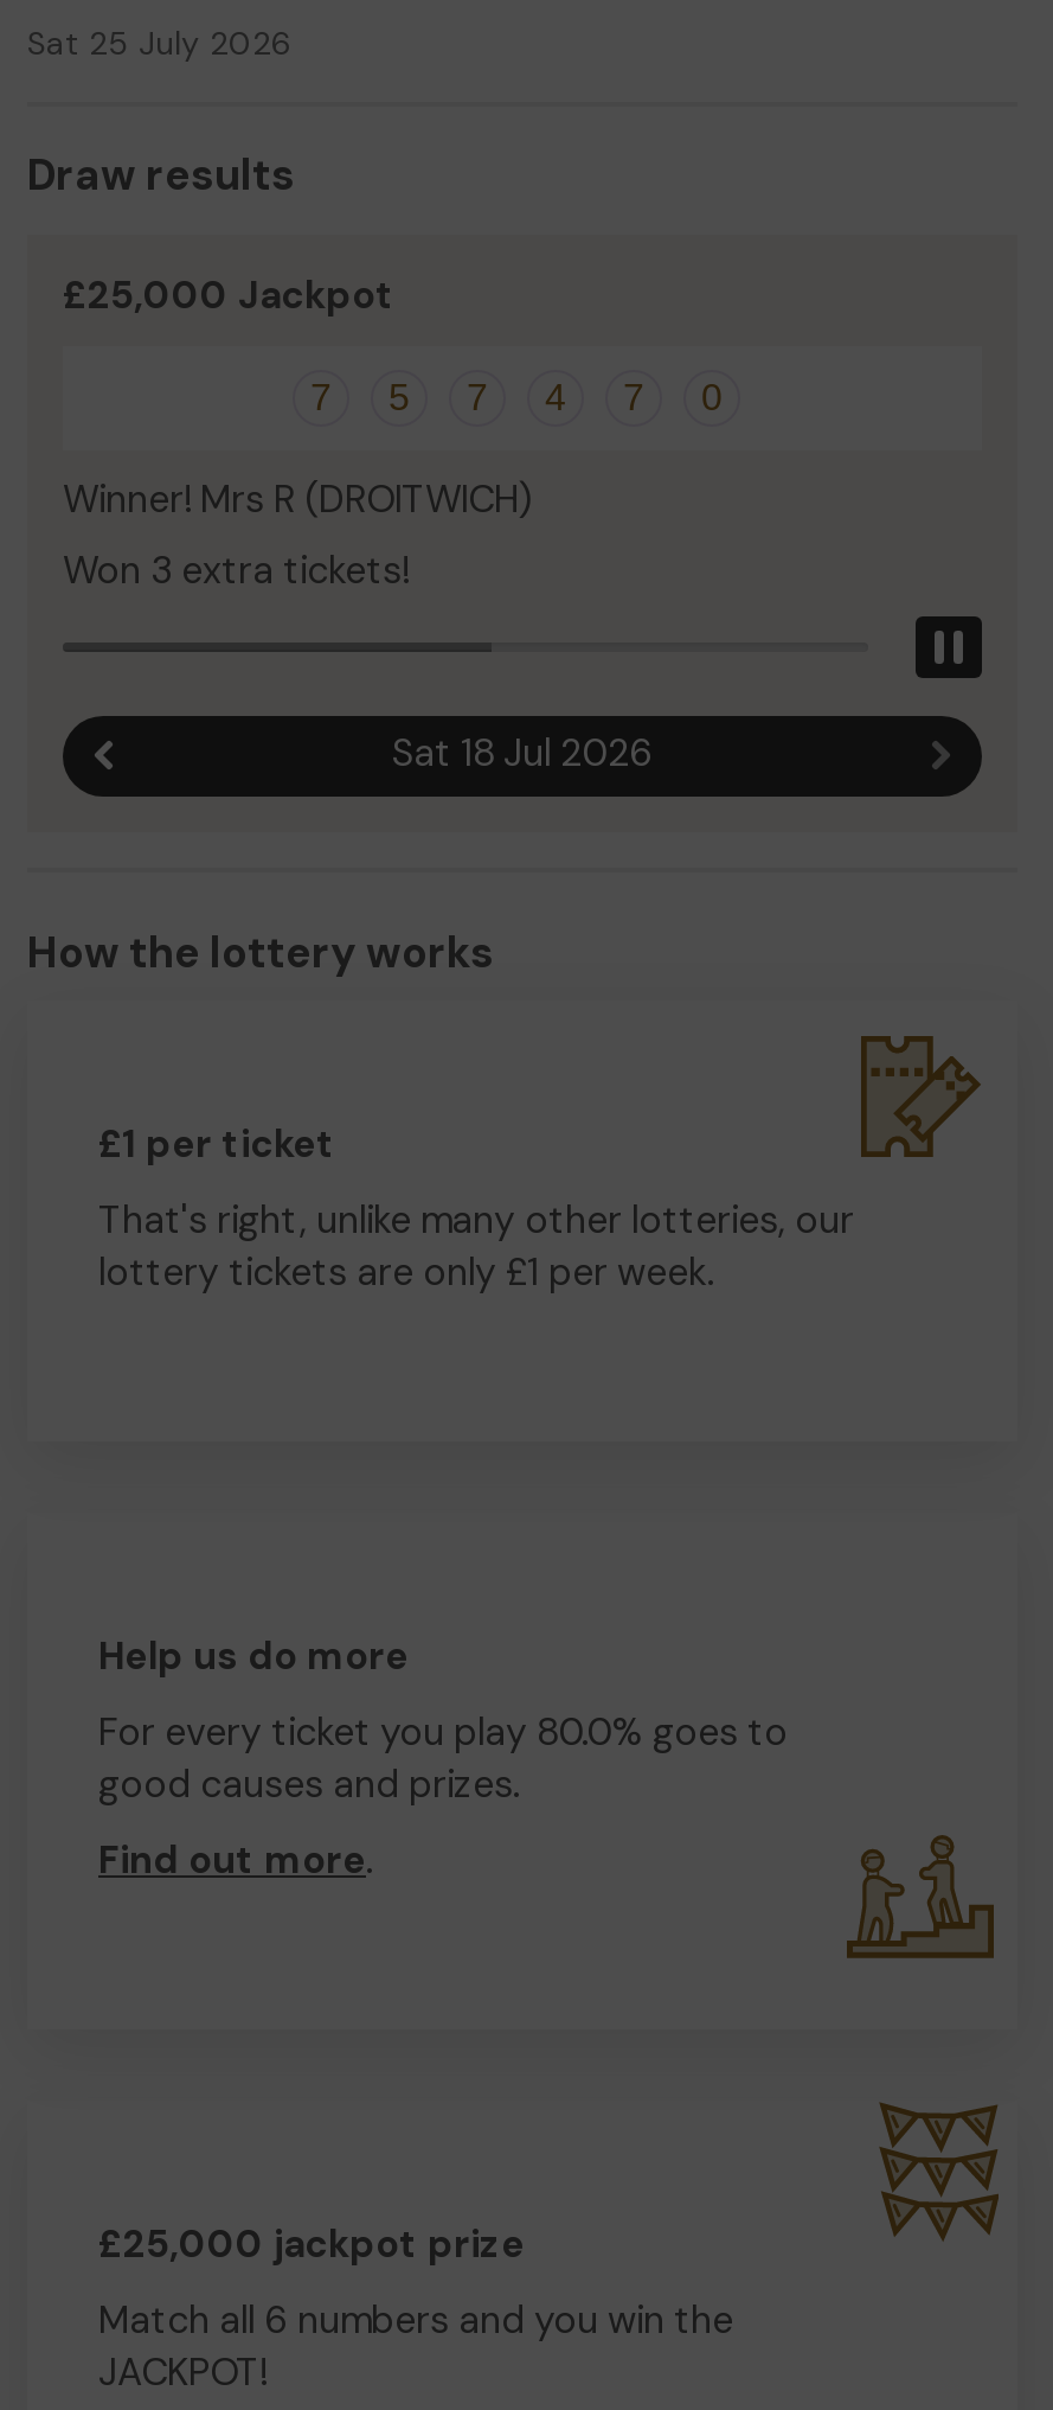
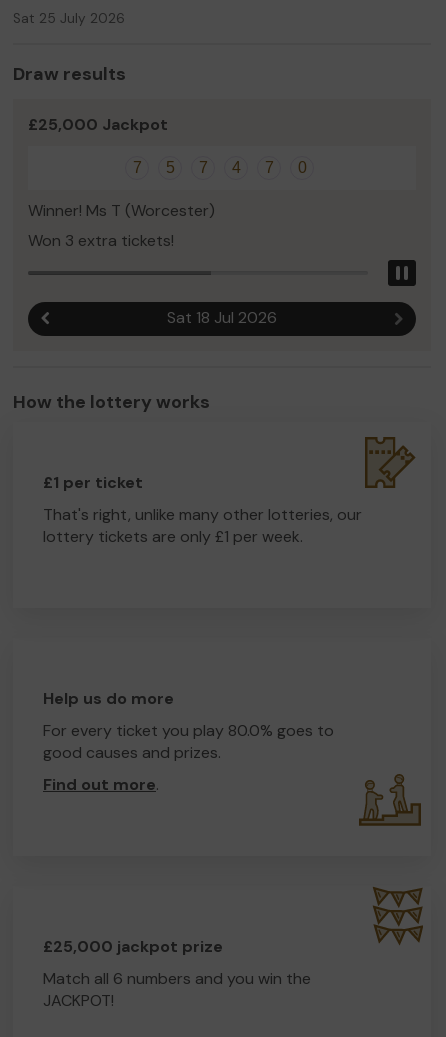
[63,473,532,523] Winner! Mrs R (DROITWICH) -> [28,199,215,220] Winner! Ms T (Worcester)

